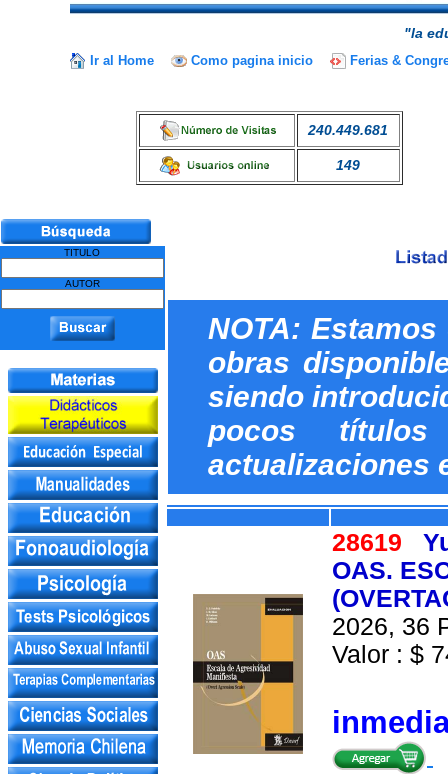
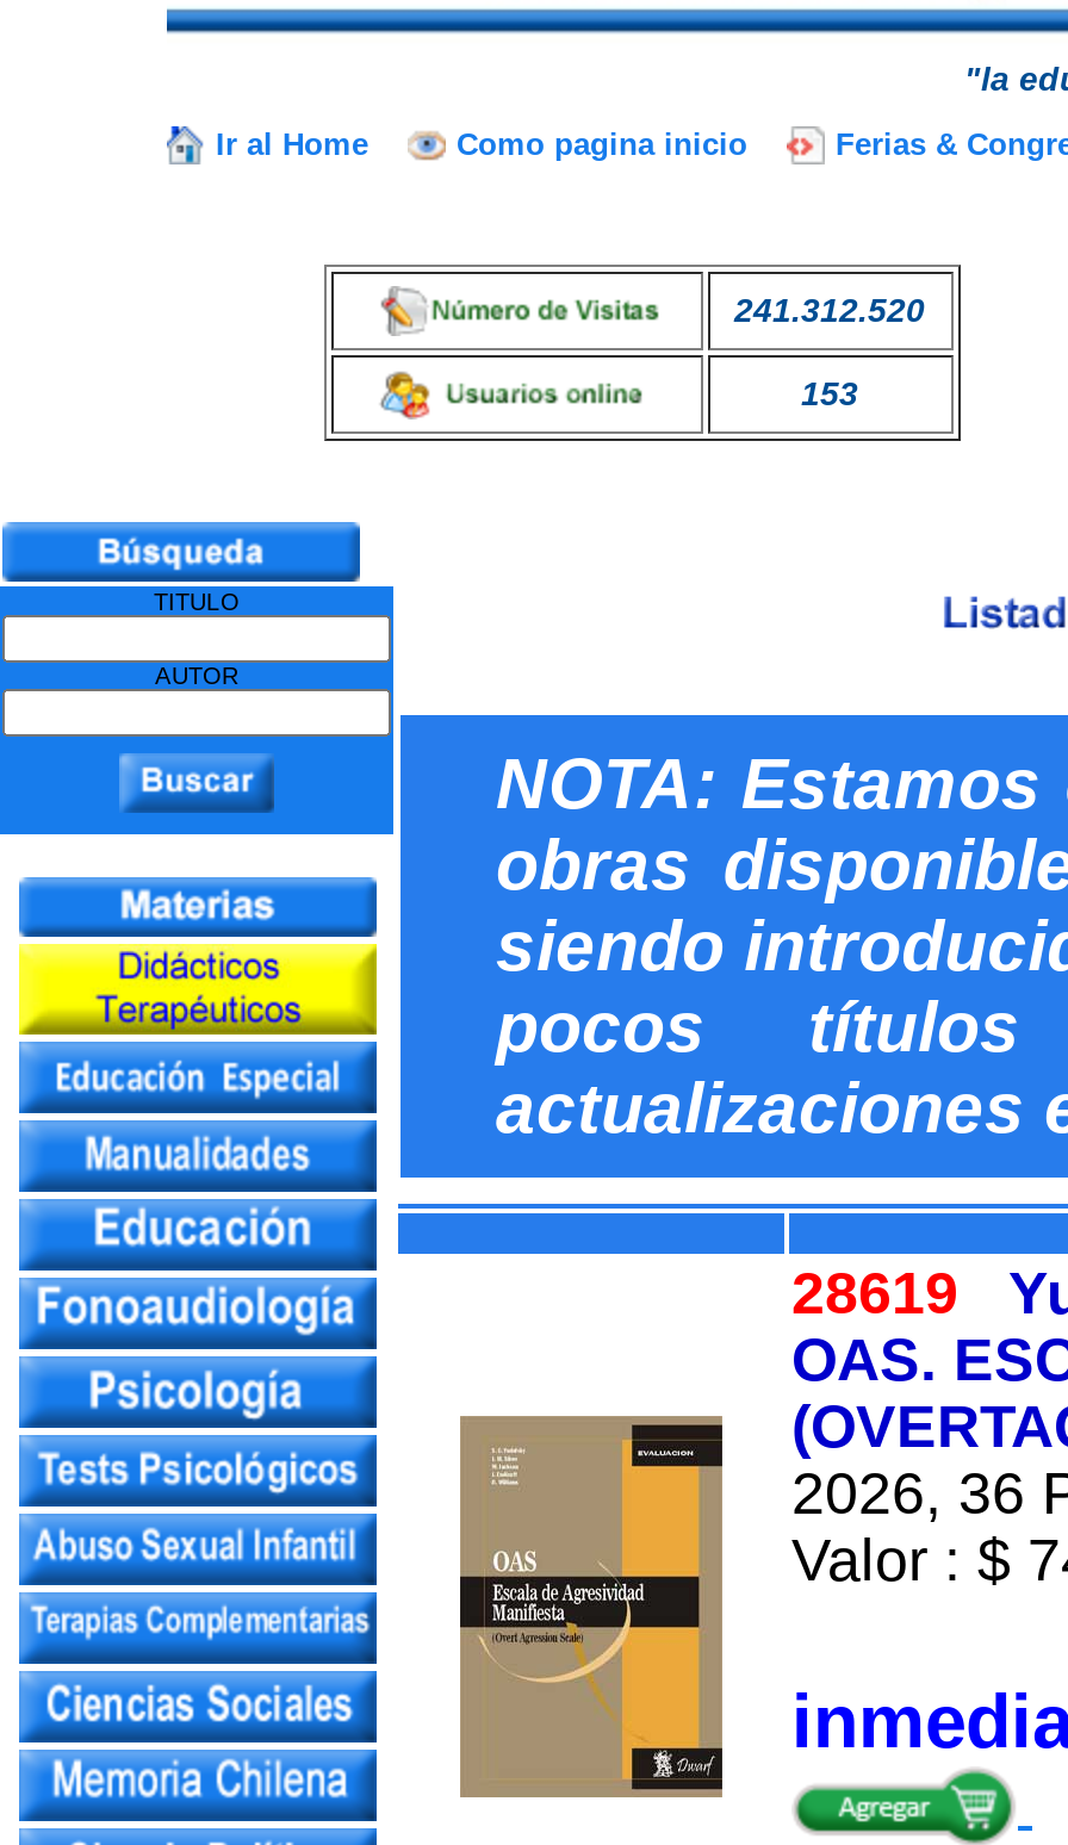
[308,122,388,138] 240.449.681 -> [734,291,925,329] 241.312.520
[336,157,360,173] 149 -> [801,374,858,412] 153

